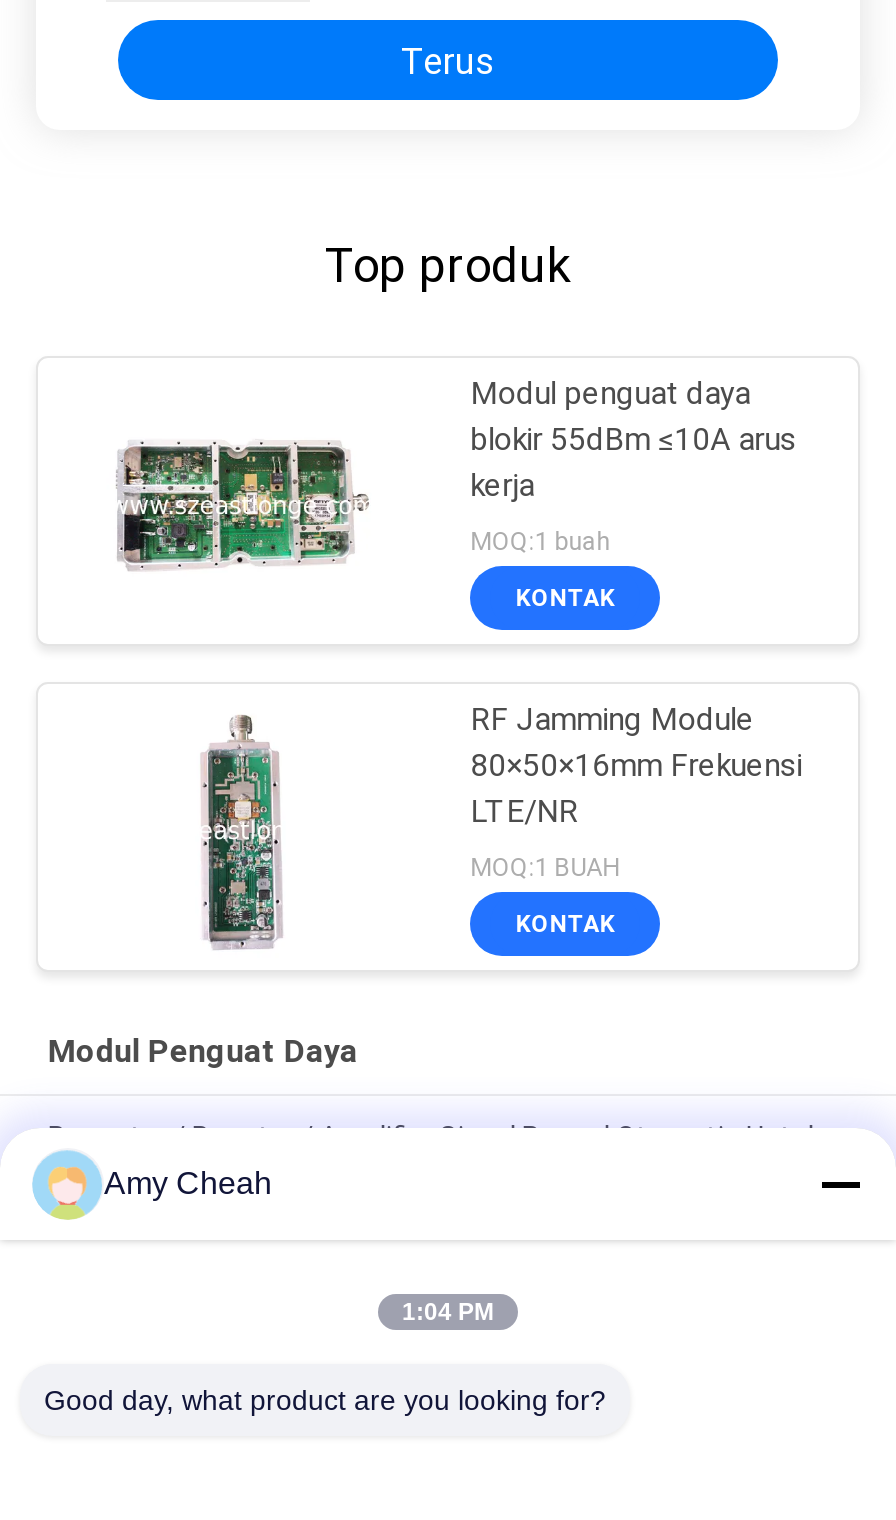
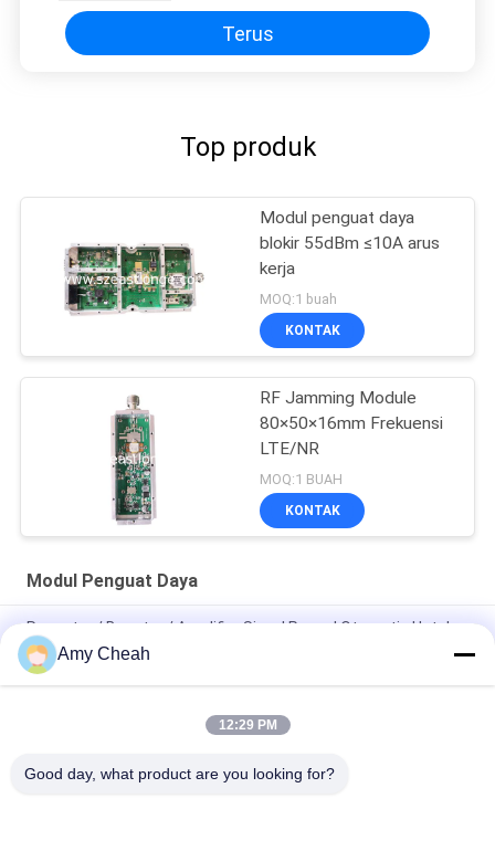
[402,1298,494,1326] 1:04 PM -> [218,717,277,733] 12:29 PM

